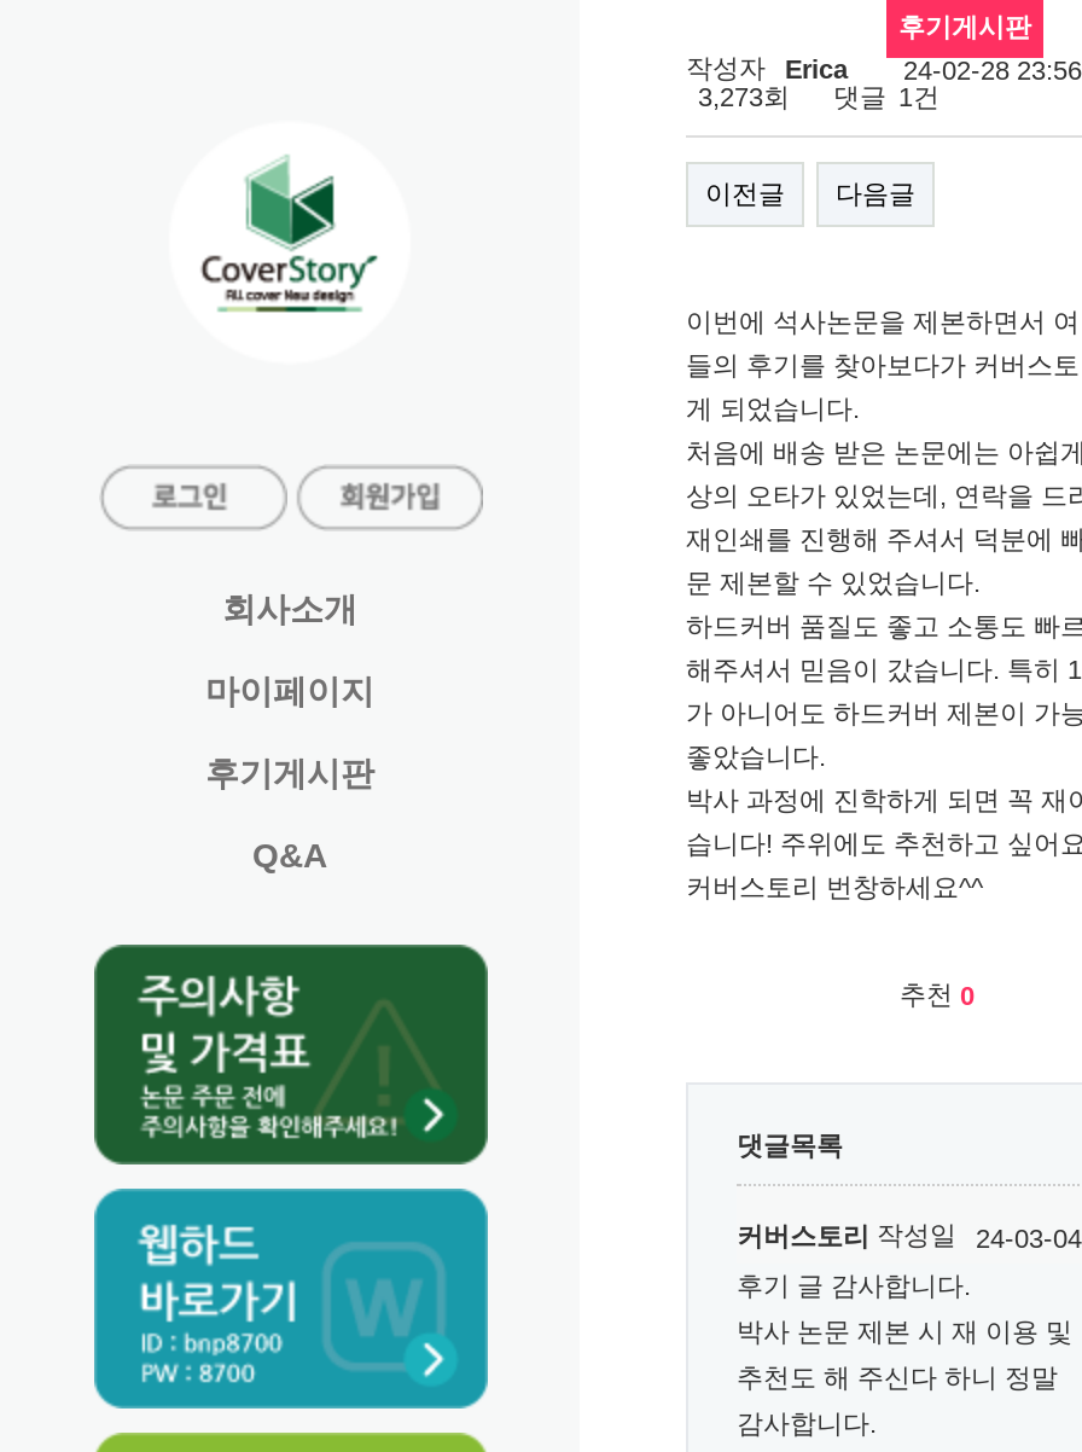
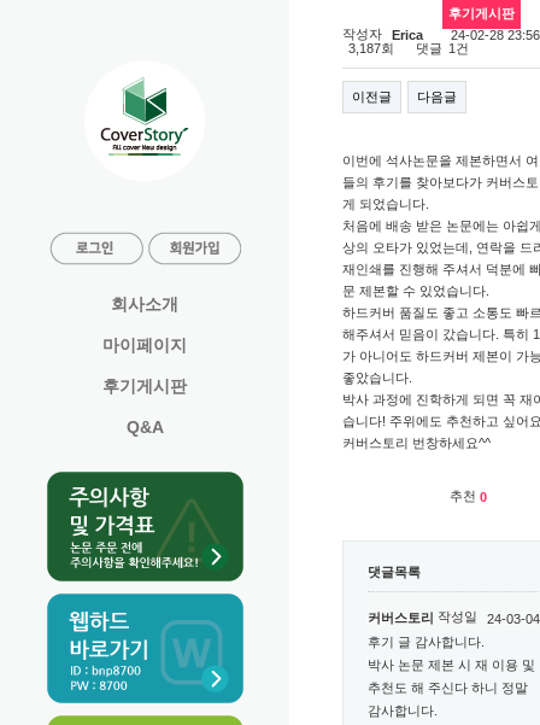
[698,82,940,112] 3,273회 댓글 1건 -> [348,41,469,56] 3,187회 댓글 1건

